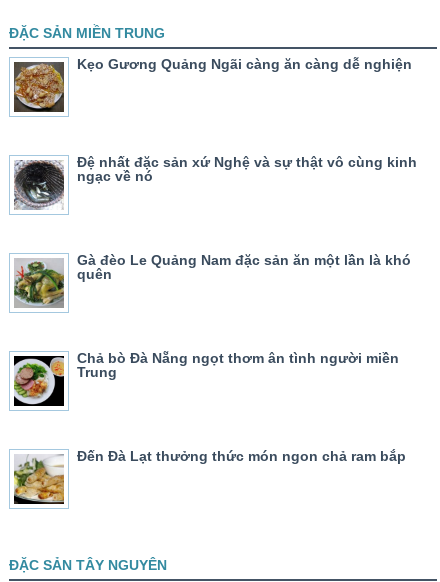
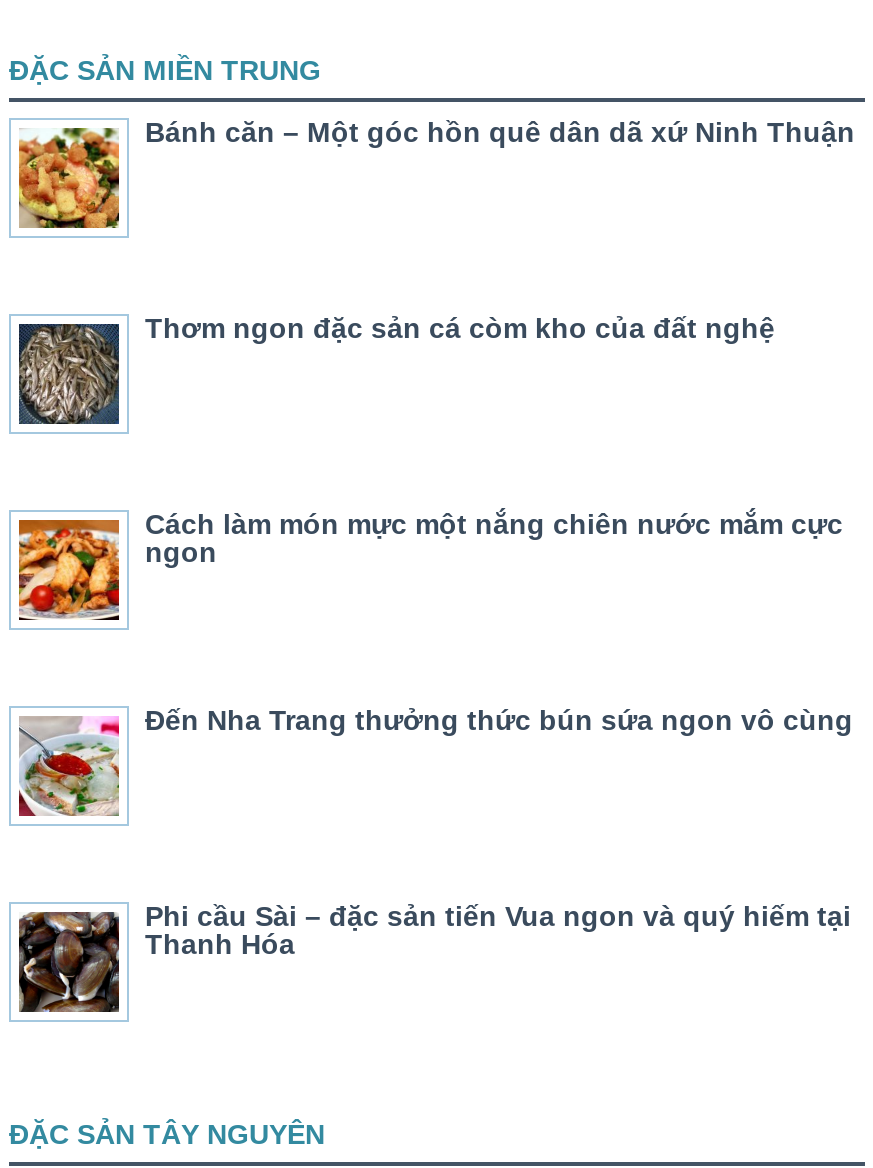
[13,56,412,113] [image] | Kẹo Gương Quảng Ngãi càng ăn càng dễ nghiện -> [17,115,855,230] [image] | Bánh căn – Một góc hồn quê dân dã xứ Ninh Thuận
[14,154,417,210] [image] | Đệ nhất đặc sản xứ Nghệ và sự thật vô cùng kinh | ngạc về nó -> [17,311,775,426] [image] | Thơm ngon đặc sản cá còm kho của đất nghệ
[14,252,411,307] [image] | Gà đèo Le Quảng Nam đặc sản ăn một lần là khó | quên -> [17,507,843,620] [image] | Cách làm món mực một nắng chiên nước mắm cực | ngon
[13,350,399,407] [image] | Chả bò Đà Nẵng ngọt thơm ân tình người miền | Trung -> [17,703,853,818] [image] | Đến Nha Trang thưởng thức bún sứa ngon vô cùng
[13,448,406,505] [image] | Đến Đà Lạt thưởng thức món ngon chả ram bắp -> [17,899,851,1014] [image] | Phi cầu Sài – đặc sản tiến Vua ngon và quý hiếm tại | Thanh Hóa

